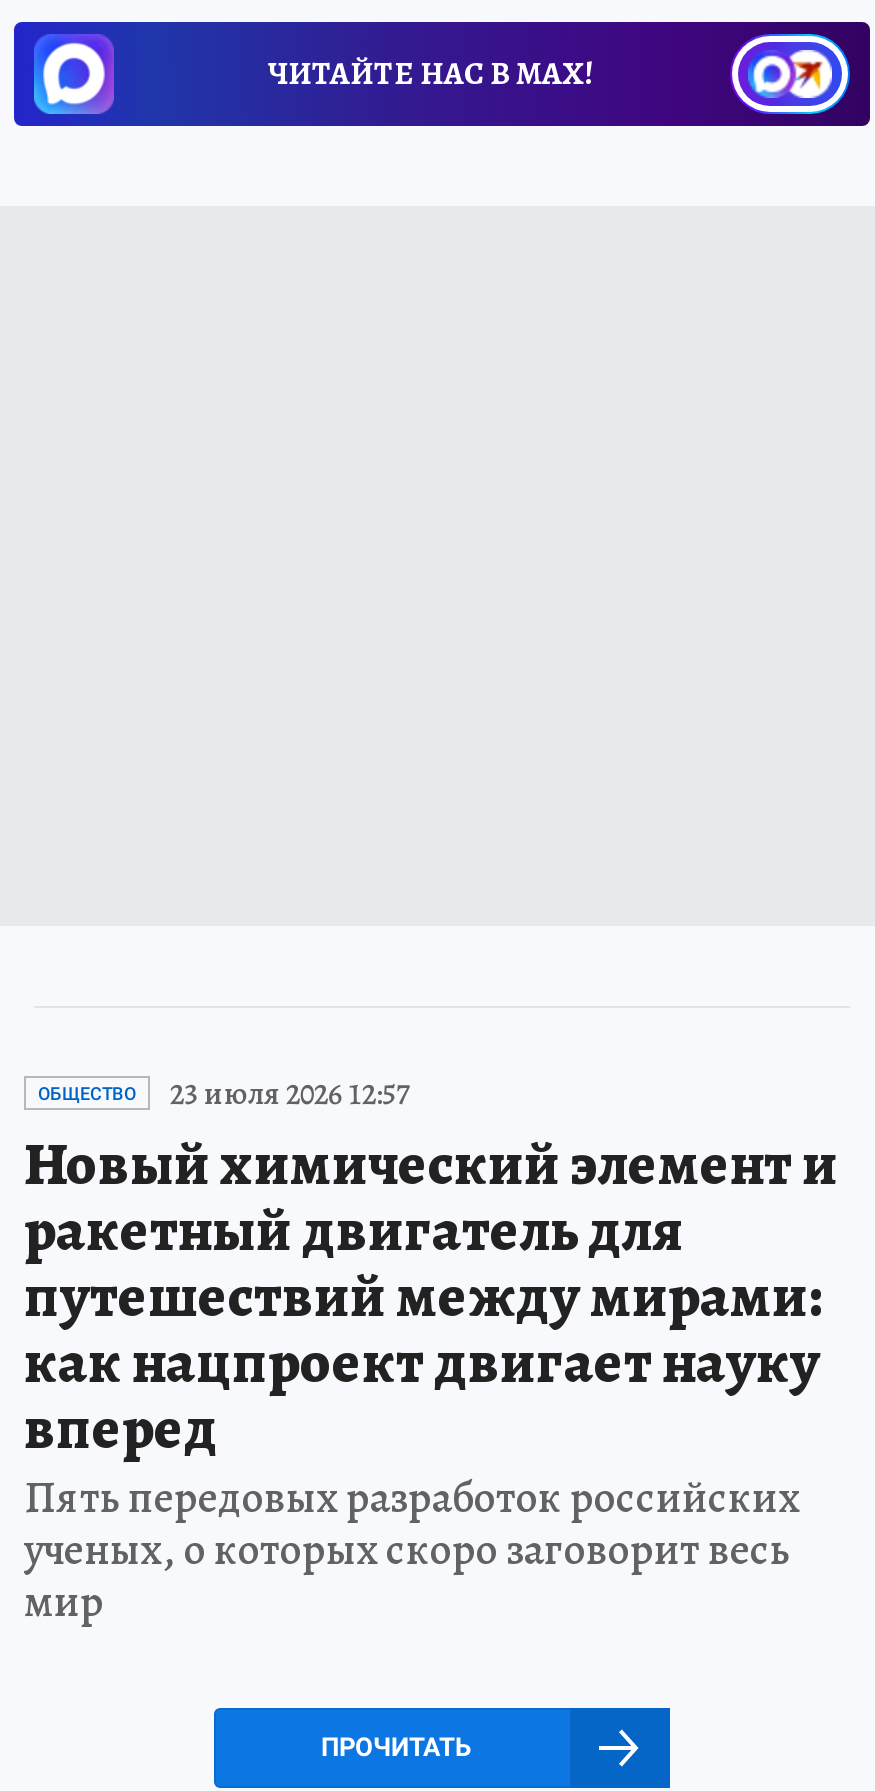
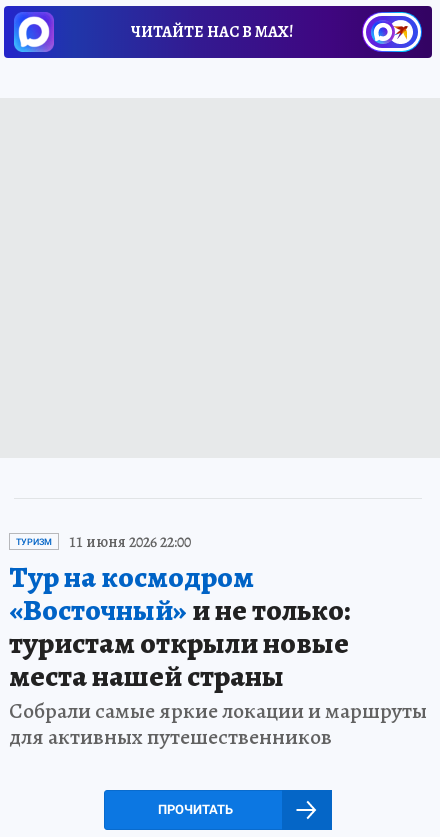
[24,1071,838,1631] ОБЩЕСТВО | 23 июля 2026 12:57 | Новый химический элемент и | ракетный двигатель для | путешествий между мирами: | как нацпроект двигает науку | вперед | Пять передовых разработок российских | ученых, о которых скоро заговорит весь | мир -> [9,531,427,752] ТУРИЗМ | 11 июня 2026 22:00 | Тур на космодром | «Восточный»и не только: | туристам открыли новые | места нашей страны | Собрали самые яркие локации и маршруты | для активных путешественников

